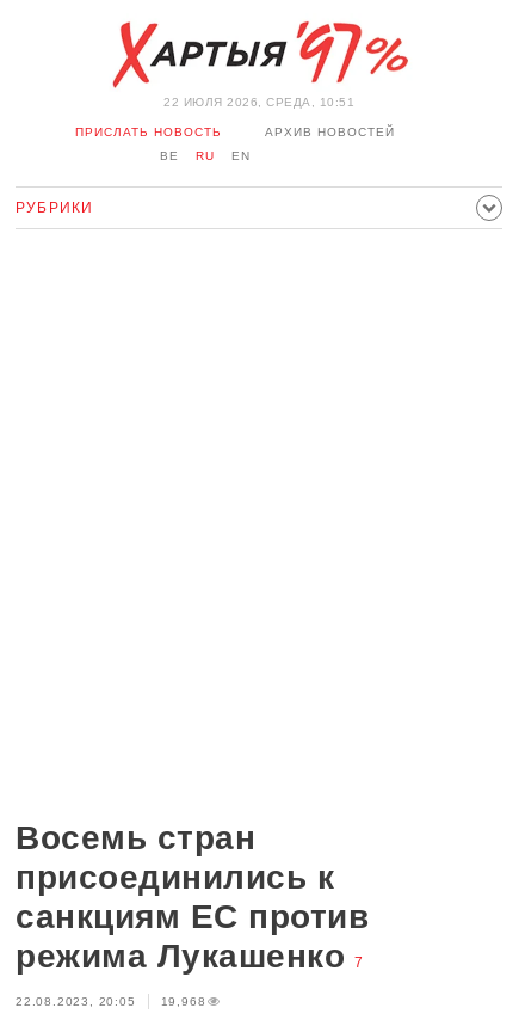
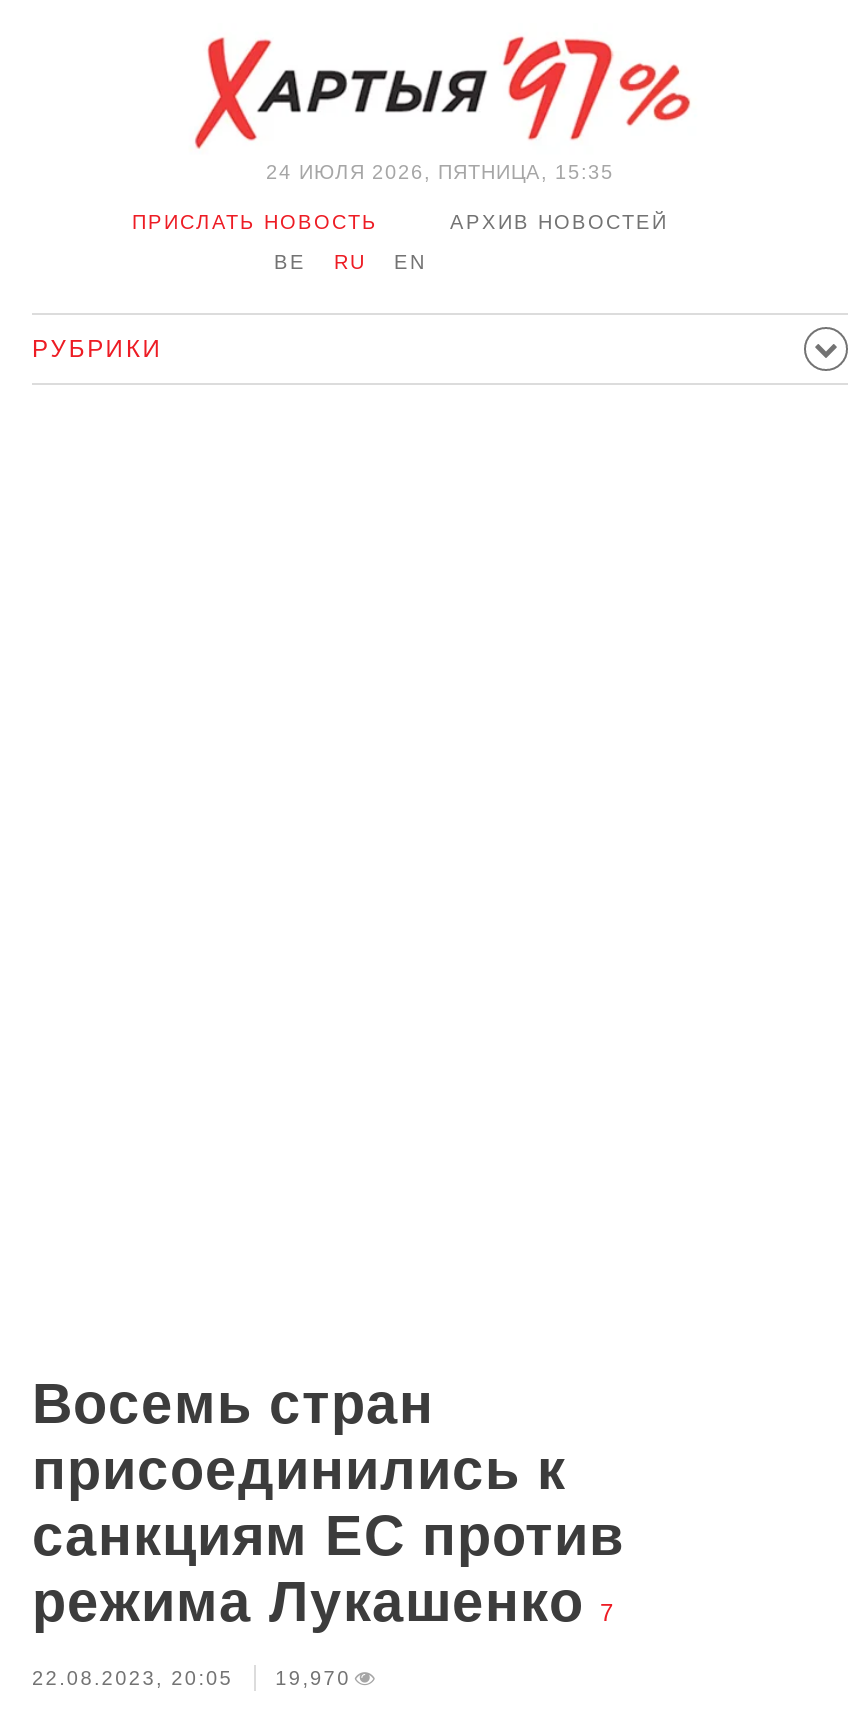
[163,96,354,109] 22 ИЮЛЯ 2026, СРЕДА, 10:51 -> [266,161,614,183] 24 ИЮЛЯ 2026, ПЯТНИЦА, 15:35
[16,995,206,1008] 22.08.2023, 20:05 19,968 -> [32,1667,351,1689] 22.08.2023, 20:05 19,970

